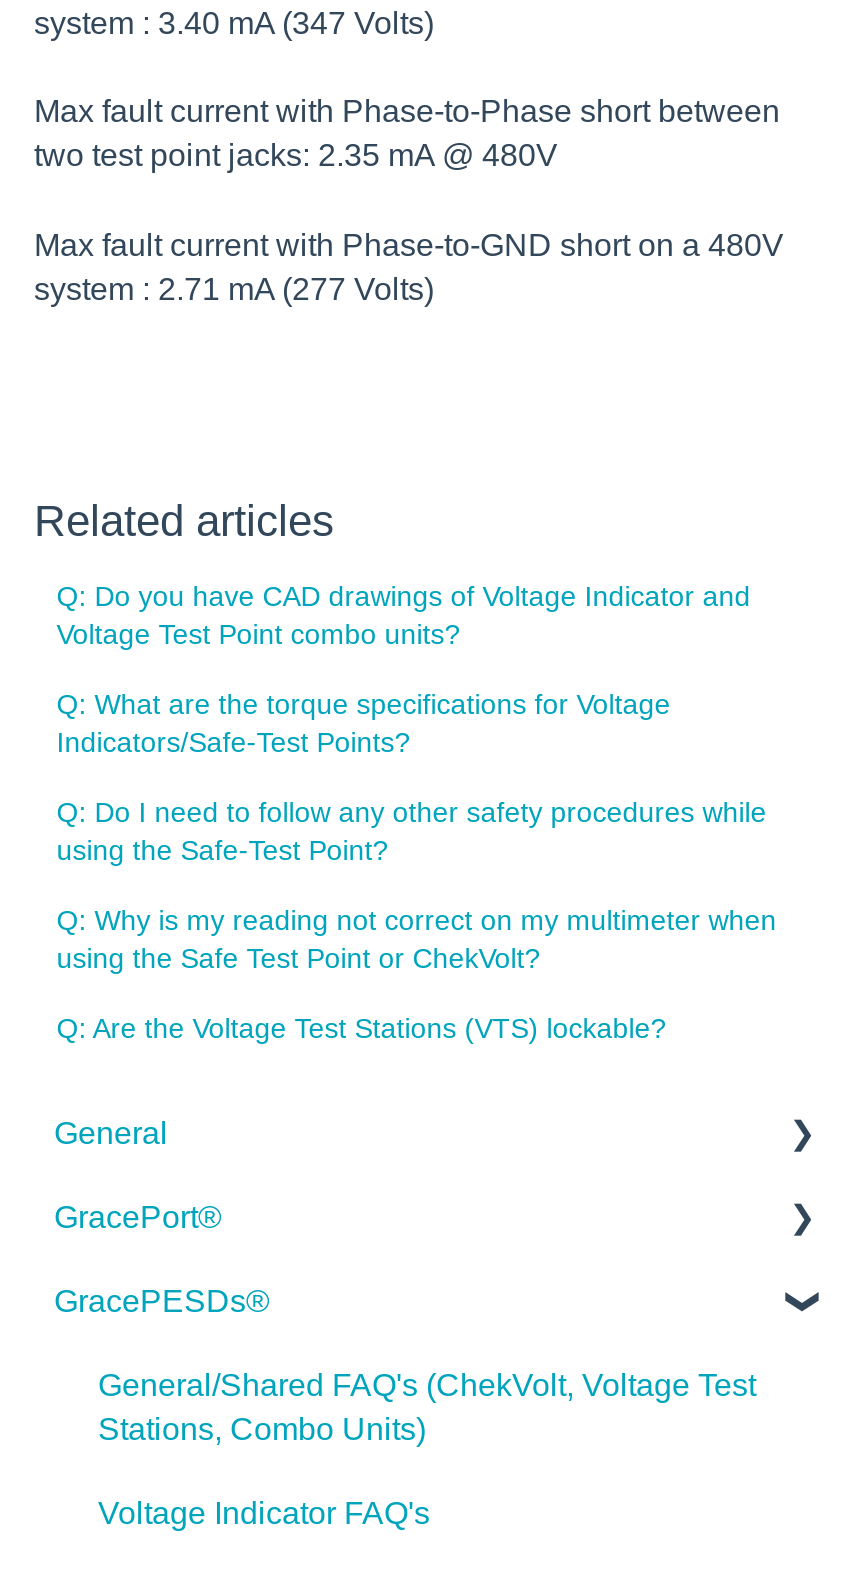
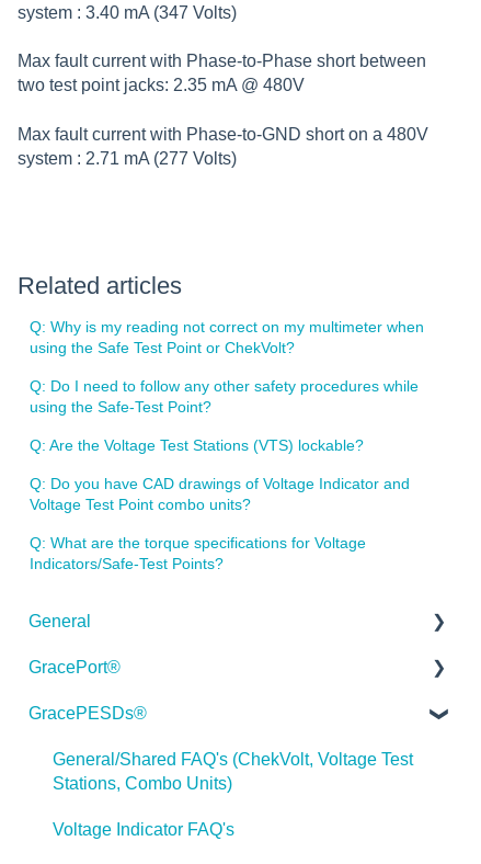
moved [56,580,750,758] -> [30,475,410,572]: Q: Do you have CAD drawings of Voltage Indicator and | Voltage Test Point combo units? | Q: What are the torque specifications for Voltage | Indicators/Safe-Test Points?
moved [56,796,776,1044] -> [30,318,424,454]: Q: Why is my reading not correct on my multimeter when | using the Safe Test Point or ChekVolt? | Q: Do I need to follow any other safety procedures while | using the Safe-Test Point? | Q: Are the Voltage Test Stations (VTS) lockable?

